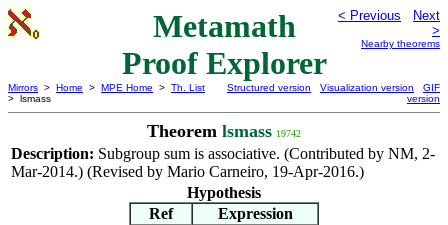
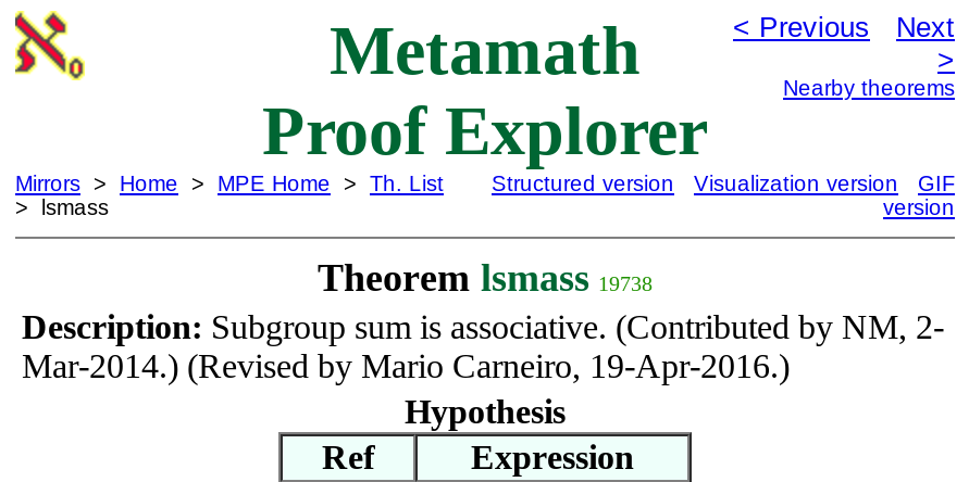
[147,121,301,141] Theorem lsmass 19742 -> [318,256,653,300] Theorem lsmass 19738

